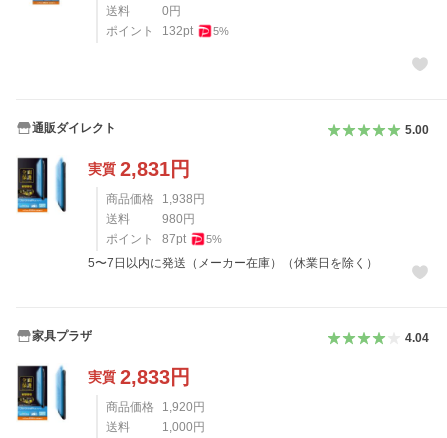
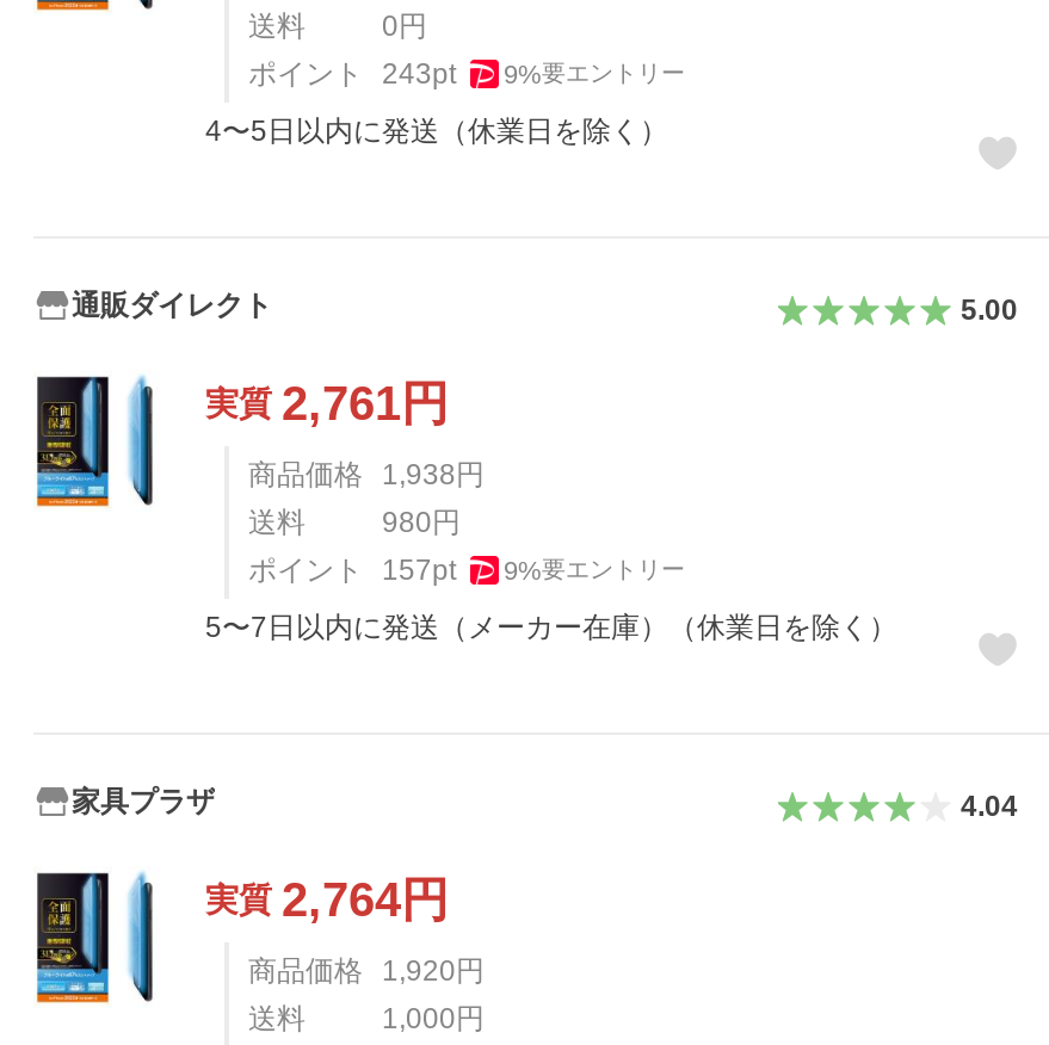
[106,24,229,38] ポイント 132pt | 5% -> [205,57,685,148] ポイント 243pt | 9%要エントリー | 4〜5日以内に発送（休業日を除く）
[88,158,190,180] 実質2,831円 -> [205,377,449,429] 実質2,761円
[106,232,222,246] ポイント 87pt | 5% -> [248,554,685,587] ポイント 157pt | 9%要エントリー
[88,366,190,388] 実質2,833円 -> [205,873,449,926] 実質2,764円

